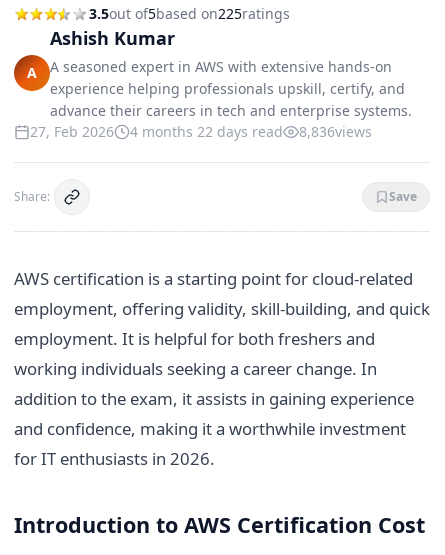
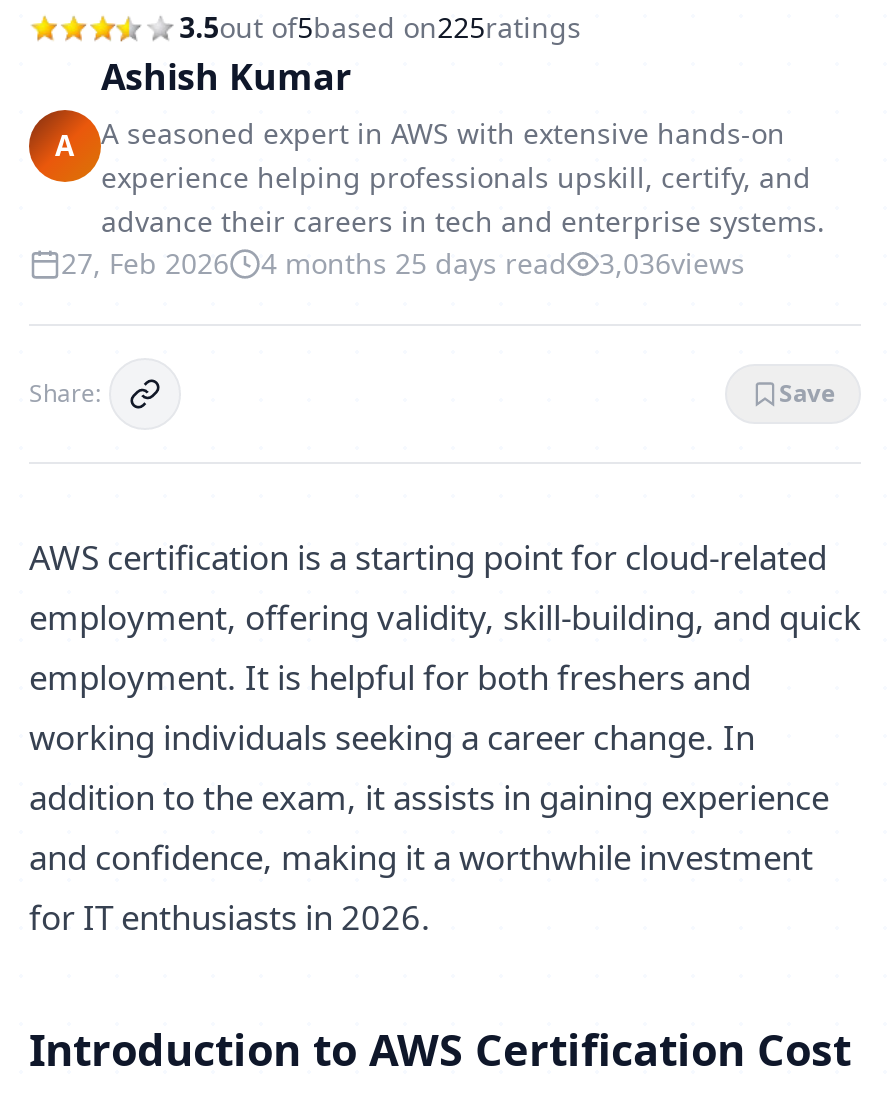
[130,122,283,141] 4 months 22 days read -> [261,244,567,282] 4 months 25 days read
[299,122,372,141] 8,836views -> [599,244,745,282] 3,036views

